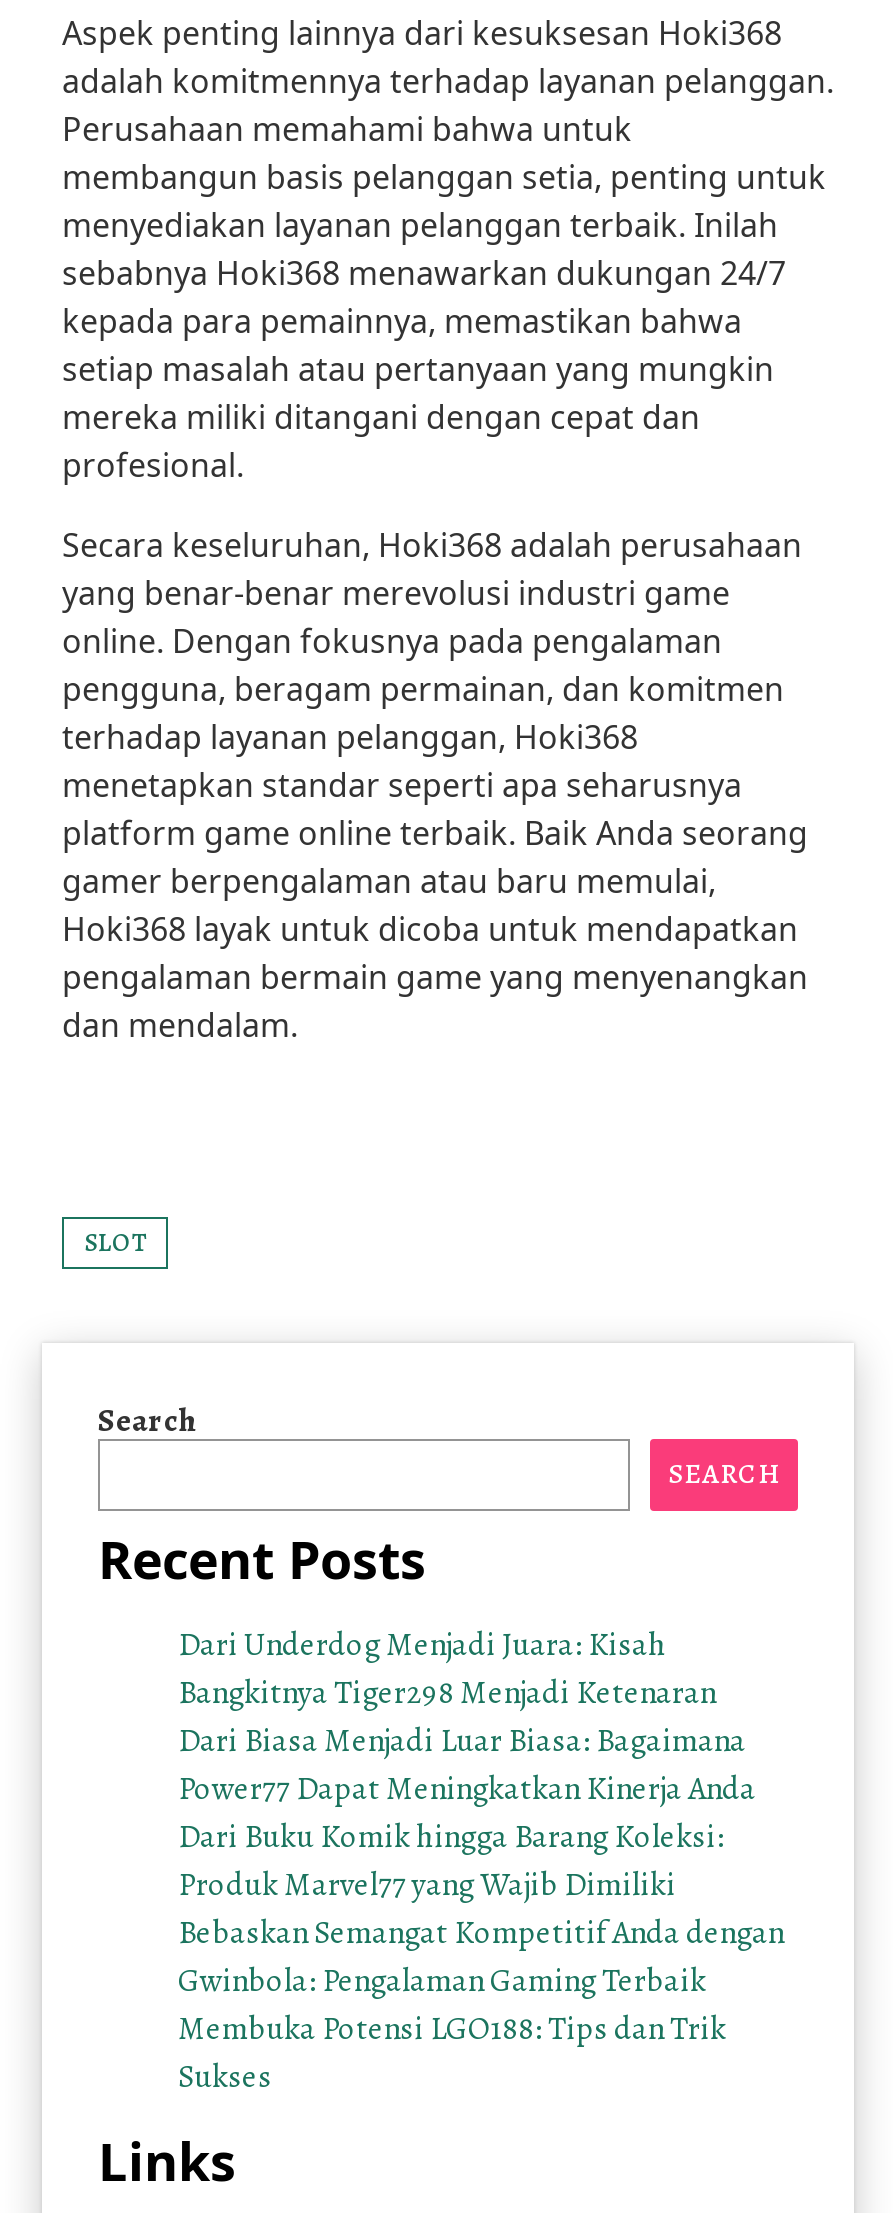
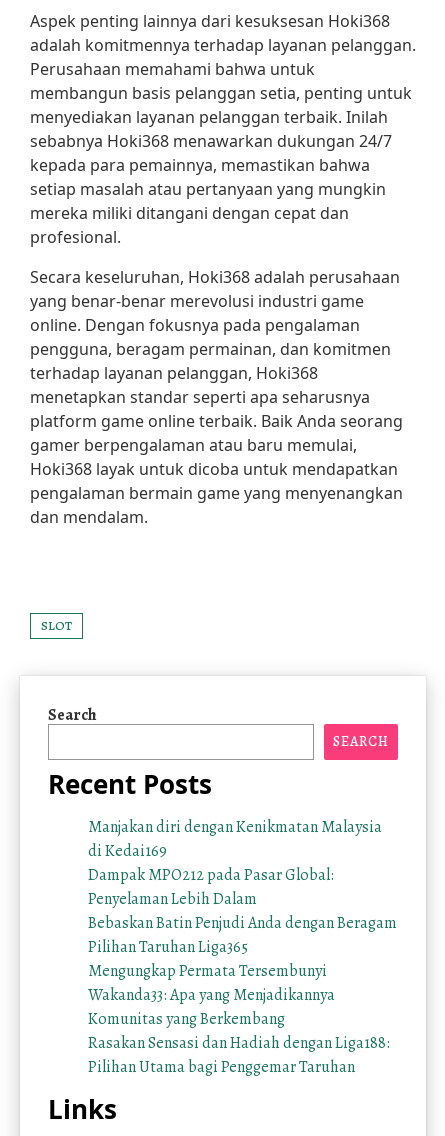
[178,1623,784,2099] Dari Underdog Menjadi Juara: Kisah | Bangkitnya Tiger298 Menjadi Ketenaran | Dari Biasa Menjadi Luar Biasa: Bagaimana | Power77 Dapat Meningkatkan Kinerja Anda | Dari Buku Komik hingga Barang Koleksi: | Produk Marvel77 yang Wajib Dimiliki | Bebaskan Semangat Kompetitif Anda dengan | Gwinbola: Pengalaman Gaming Terbaik | Membuka Potensi LGO188: Tips dan Trik | Sukses -> [88,816,397,1078] Manjakan diri dengan Kenikmatan Malaysia | di Kedai169 | Dampak MPO212 pada Pasar Global: | Penyelaman Lebih Dalam | Bebaskan Batin Penjudi Anda dengan Beragam | Pilihan Taruhan Liga365 | Mengungkap Permata Tersembunyi | Wakanda33: Apa yang Menjadikannya | Komunitas yang Berkembang | Rasakan Sensasi dan Hadiah dengan Liga188: | Pilihan Utama bagi Penggemar Taruhan

